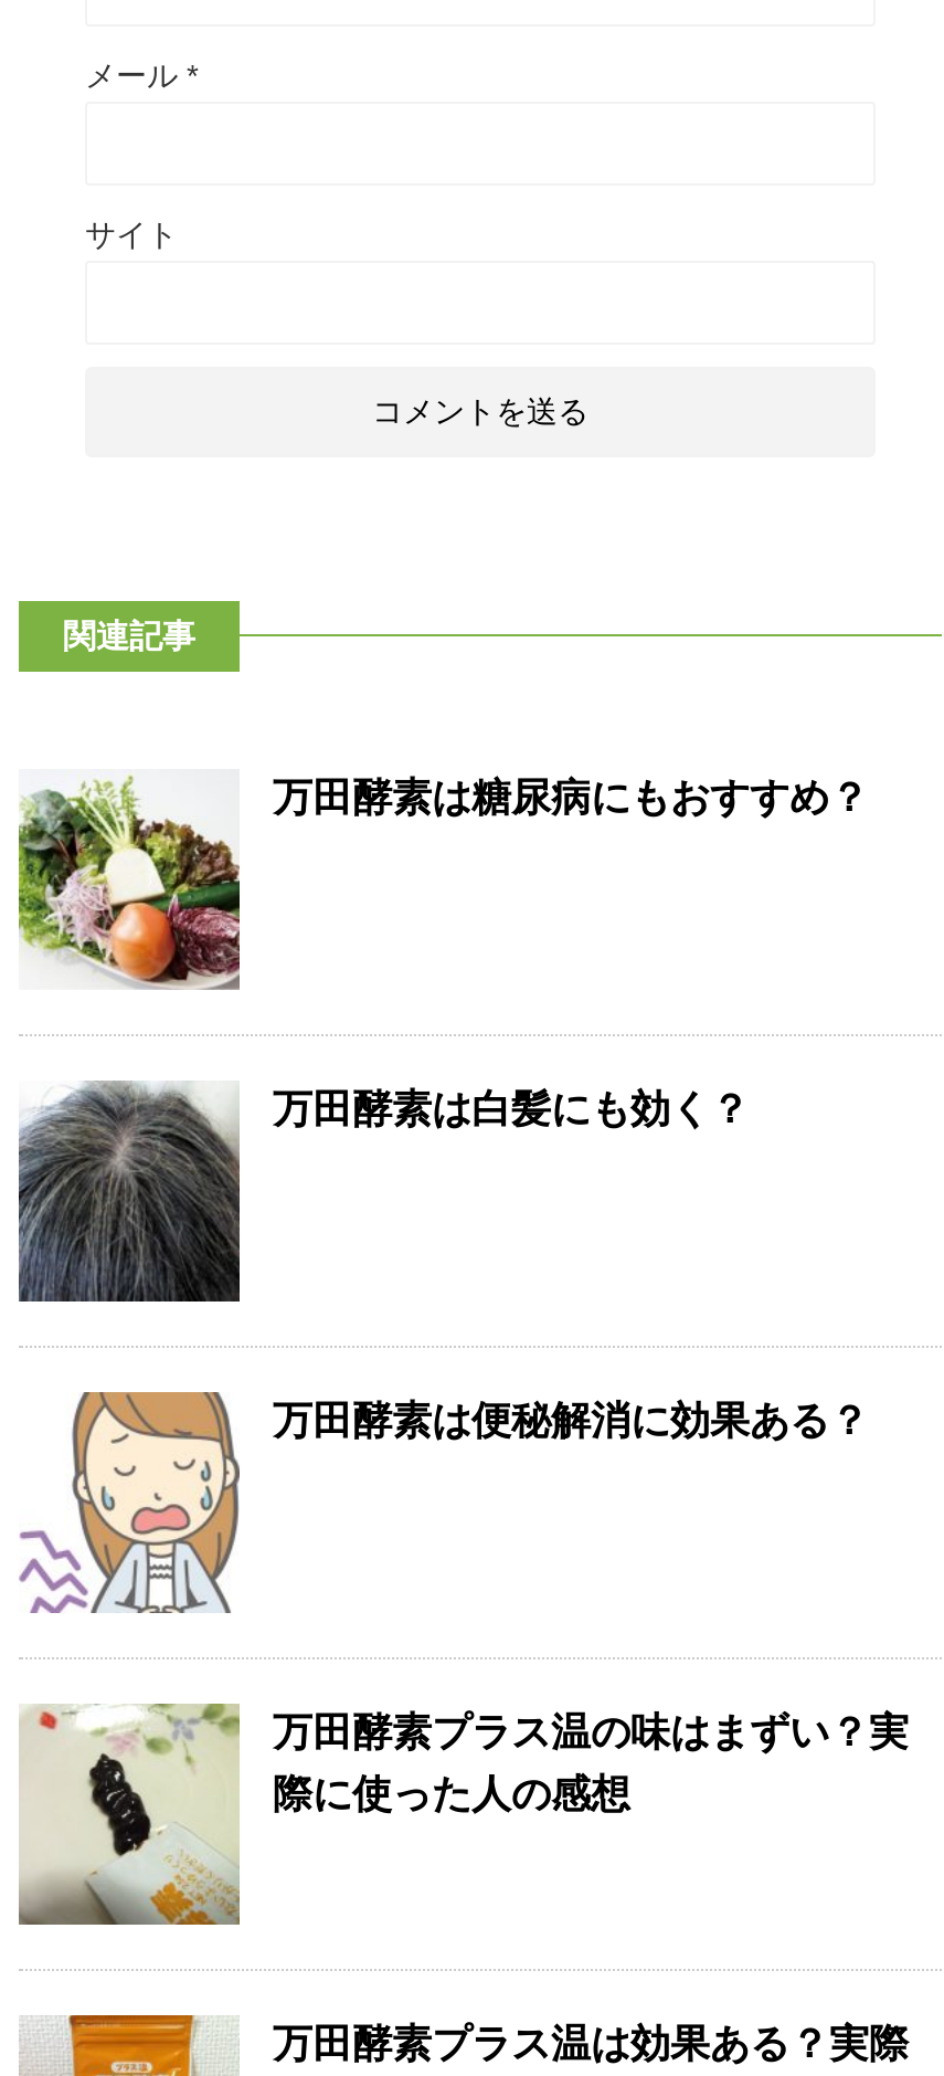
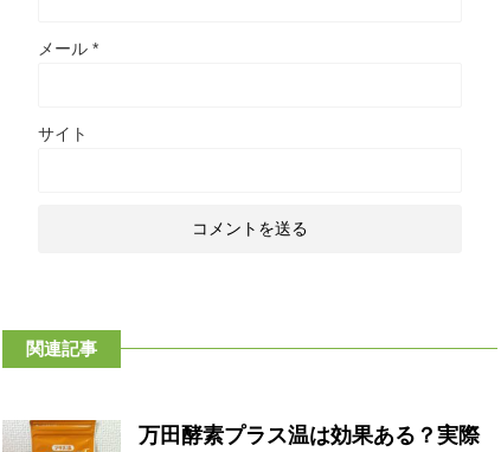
[19,772,869,991] [image] | 万田酵素は糖尿病にもおすすめ？ -> none
[17,1079,750,1305] [image] | 万田酵素は白髪にも効く？ -> none
[21,1389,869,1614] [image] | 万田酵素は便秘解消に効果ある？ -> none
[19,1703,909,1928] [image] | 万田酵素プラス温の味はまずい？実 | 際に使った人の感想 -> none

